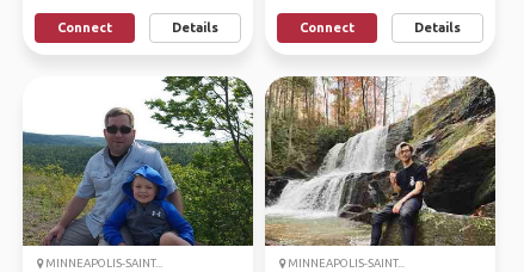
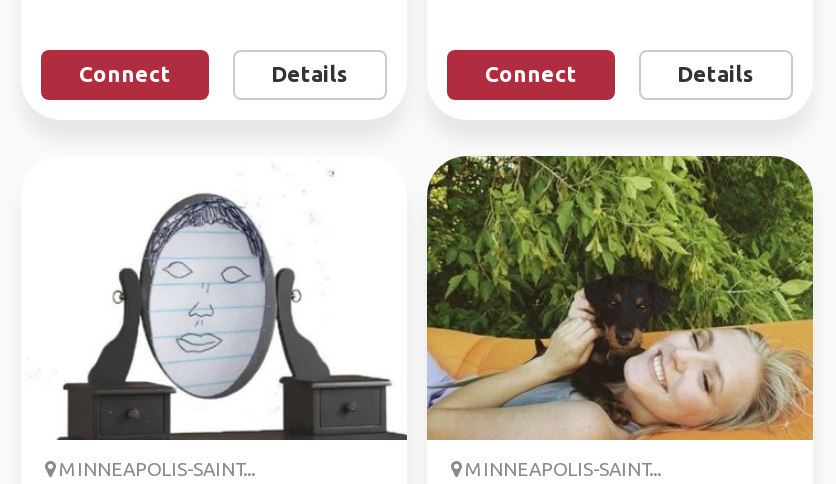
[21,75,254,247] [image] -> [21,156,407,440] [image]
[264,75,497,247] [image] -> [425,154,815,442] [image]

